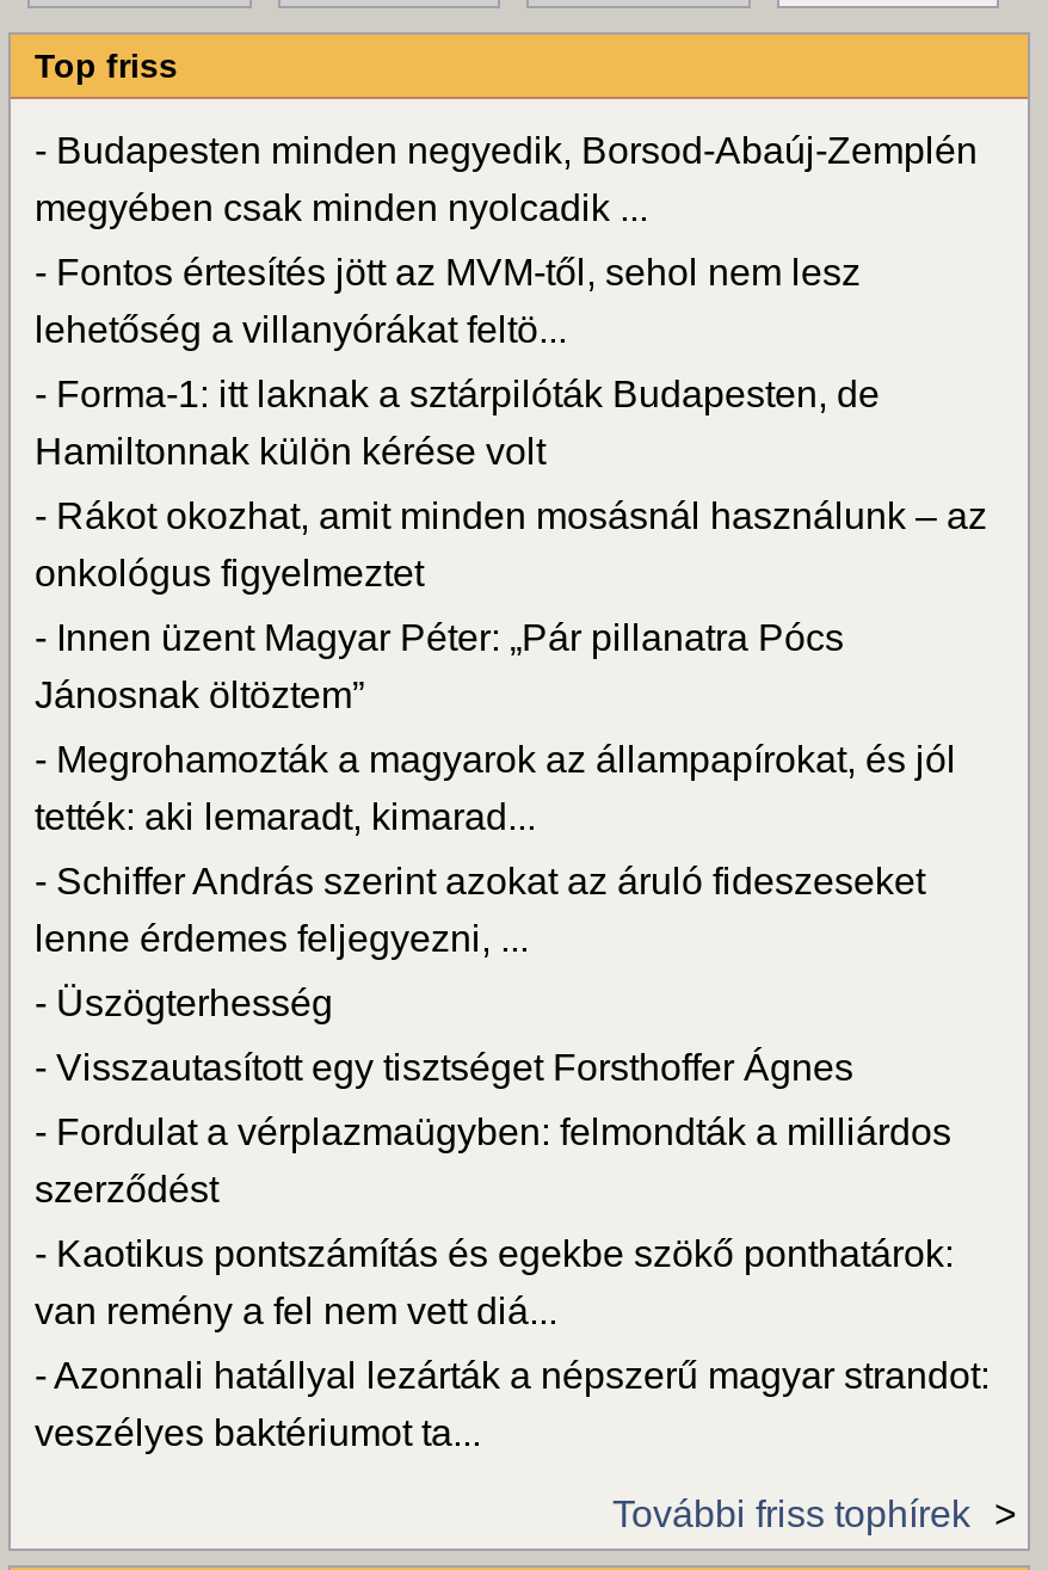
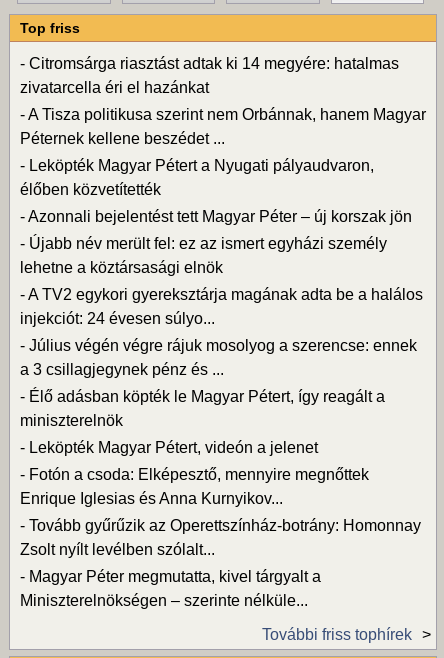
[35,130,978,228] - Budapesten minden negyedik, Borsod-Abaúj-Zemplén | megyében csak minden nyolcadik ... -> [20,55,399,96] - Citromsárga riasztást adtak ki 14 megyére: hatalmas | zivatarcella éri el hazánkat
[35,252,861,350] - Fontos értesítés jött az MVM-től, sehol nem lesz | lehetőség a villanyórákat feltö... -> [20,106,426,147] - A Tisza politikusa szerint nem Orbánnak, hanem Magyar | Péternek kellene beszédet ...
[35,374,880,472] - Forma-1: itt laknak a sztárpilóták Budapesten, de | Hamiltonnak külön kérése volt -> [20,157,374,198] - Leköpték Magyar Pétert a Nyugati pályaudvaron, | élőben közvetítették
[35,495,987,593] - Rákot okozhat, amit minden mosásnál használunk – az | onkológus figyelmeztet -> [20,208,412,225] - Azonnali bejelentést tett Magyar Péter – új korszak jön
[35,617,844,715] - Innen üzent Magyar Péter: „Pár pillanatra Pócs | Jánosnak öltöztem” -> [20,235,387,276] - Újabb név merült fel: ez az ismert egyházi személy | lehetne a köztársasági elnök
[35,739,956,837] - Megrohamozták a magyarok az állampapírokat, és jól | tették: aki lemaradt, kimarad... -> [20,286,423,327] - A TV2 egykori gyereksztárja magának adta be a halálos | injekciót: 24 évesen súlyo...
[35,861,925,959] - Schiffer András szerint azokat az áruló fideszeseket | lenne érdemes feljegyezni, ... -> [20,337,417,378] - Július végén végre rájuk mosolyog a szerencse: ennek | a 3 csillagjegynek pénz és ...
[35,983,333,1023] - Üszögterhesség -> [20,388,385,429] - Élő adásban köpték le Magyar Pétert, így reagált a | miniszterelnök
[35,1047,853,1088] - Visszautasított egy tisztséget Forsthoffer Ágnes -> [20,439,318,456] - Leköpték Magyar Pétert, videón a jelenet
[35,1112,951,1209] - Fordulat a vérplazmaügyben: felmondták a milliárdos | szerződést -> [20,466,369,507] - Fotón a csoda: Elképesztő, mennyire megnőttek | Enrique Iglesias és Anna Kurnyikov...
[35,1233,954,1331] - Kaotikus pontszámítás és egekbe szökő ponthatárok: | van remény a fel nem vett diá... -> [20,517,421,558] - Tovább gyűrűzik az Operettszínház-botrány: Homonnay | Zsolt nyílt levélben szólalt...
[35,1355,990,1453] - Azonnali hatállyal lezárták a népszerű magyar strandot: | veszélyes baktériumot ta... -> [20,568,321,609] - Magyar Péter megmutatta, kivel tárgyalt a | Miniszterelnökségen – szerinte nélküle...

